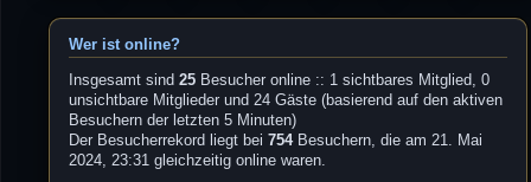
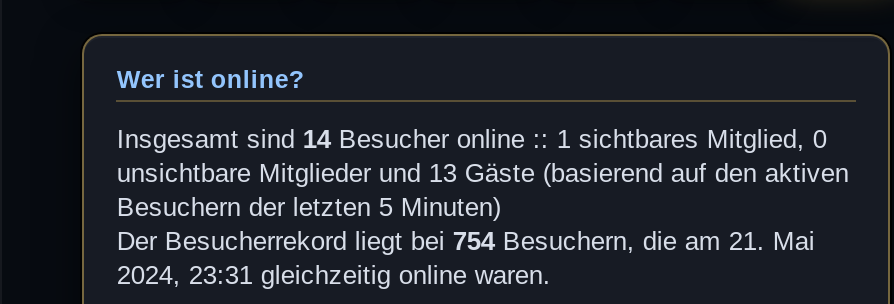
[69,71,490,89] Insgesamt sind 25 Besucher online :: 1 sichtbares Mitglied, 0 -> [117,125,827,155] Insgesamt sind 14 Besucher online :: 1 sichtbares Mitglied, 0
[69,91,503,109] unsichtbare Mitglieder und 24 Gäste (basierend auf den aktiven -> [117,159,849,189] unsichtbare Mitglieder und 13 Gäste (basierend auf den aktiven

